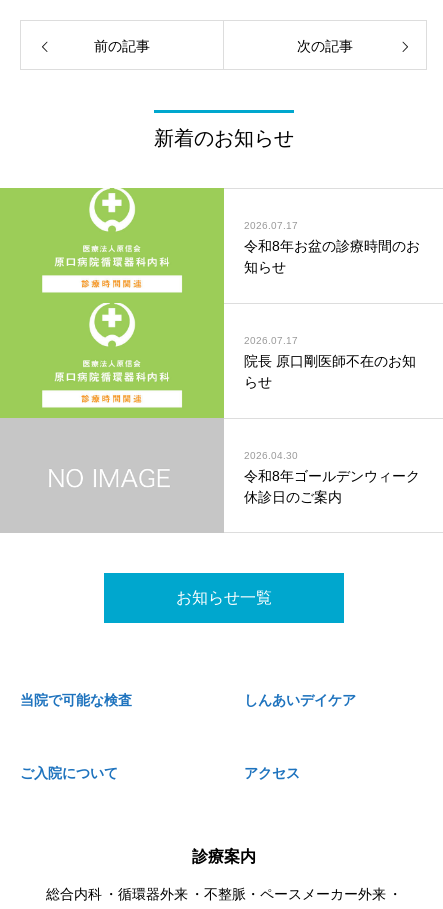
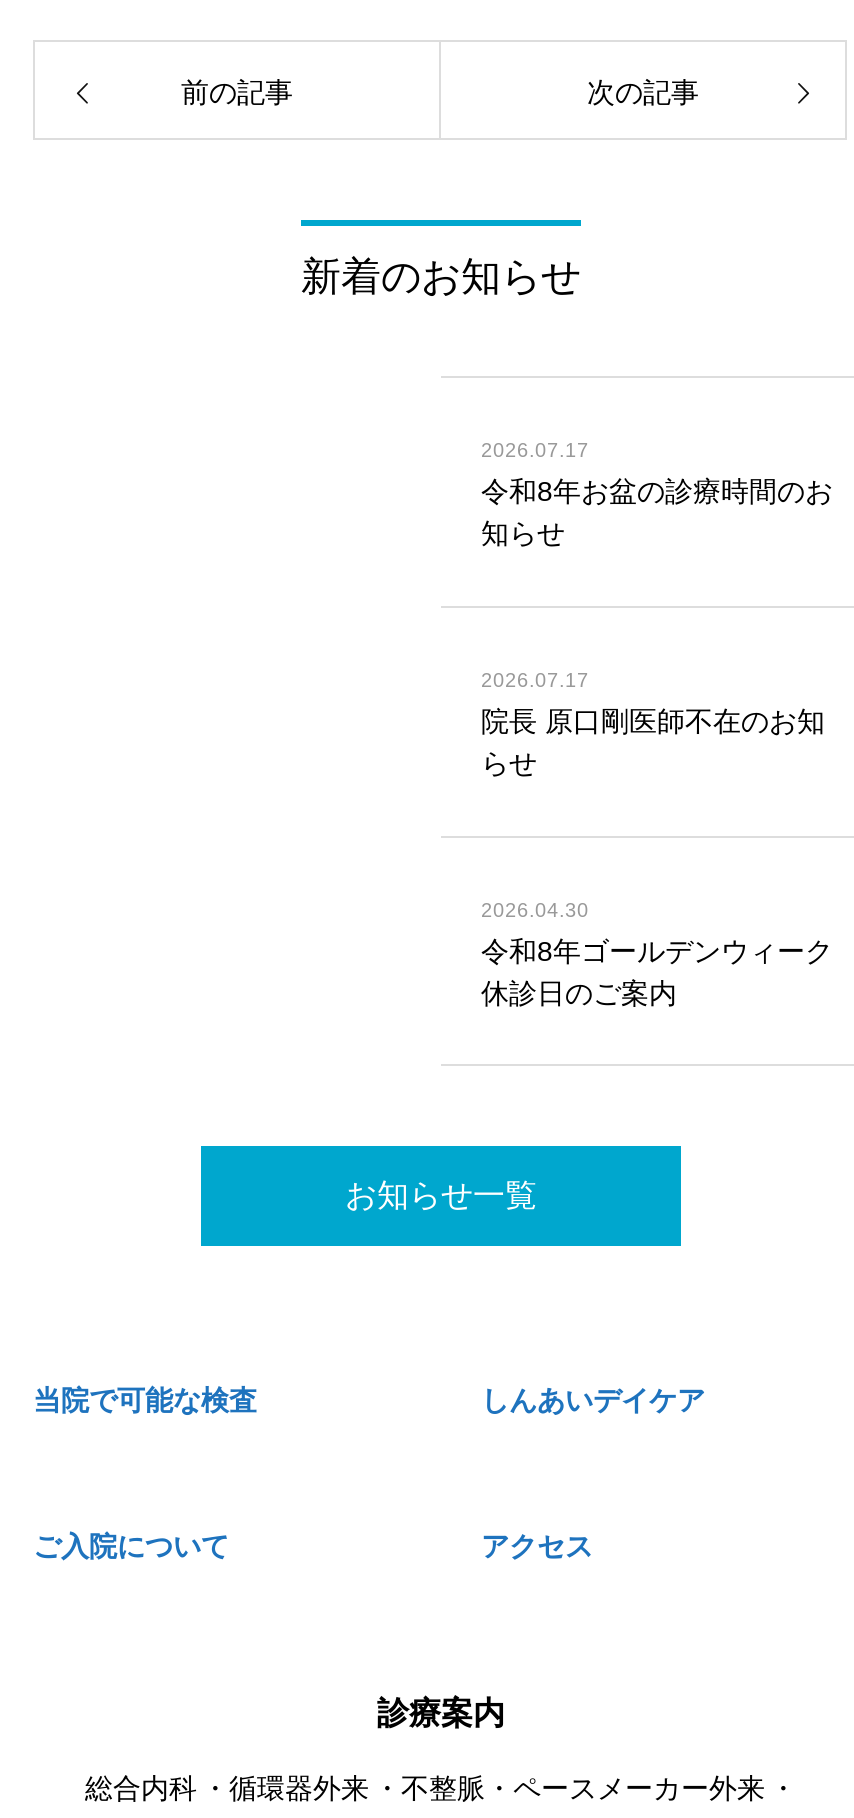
[3,187,225,533] [image] -> none

